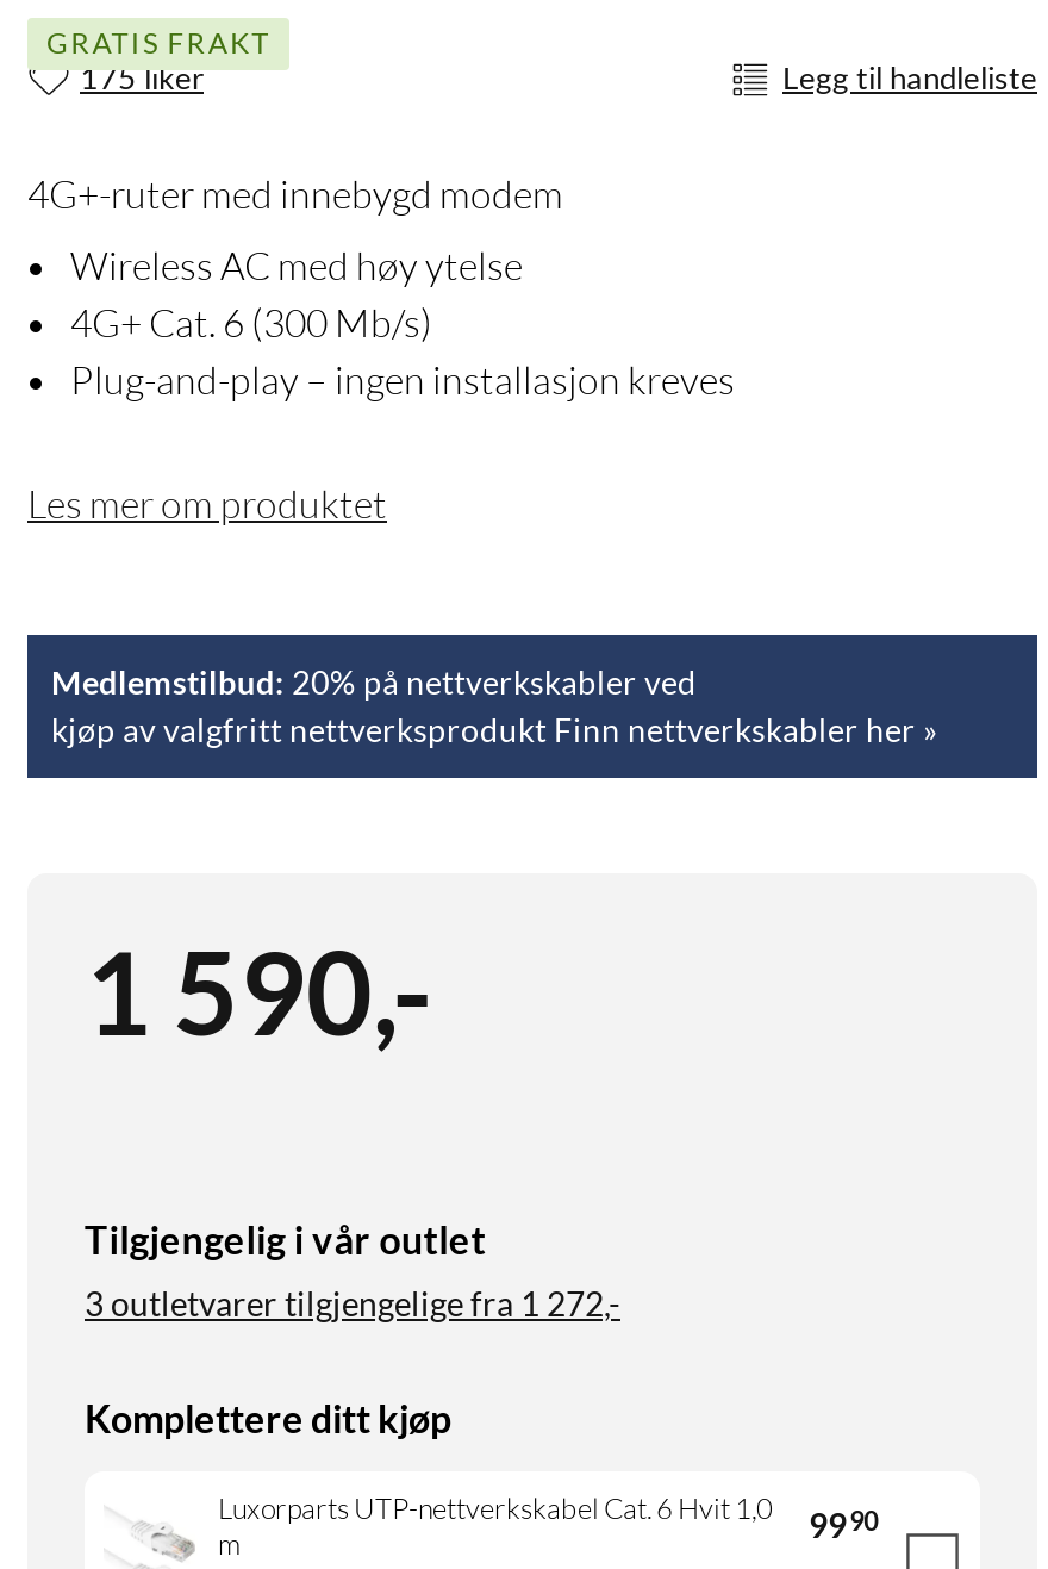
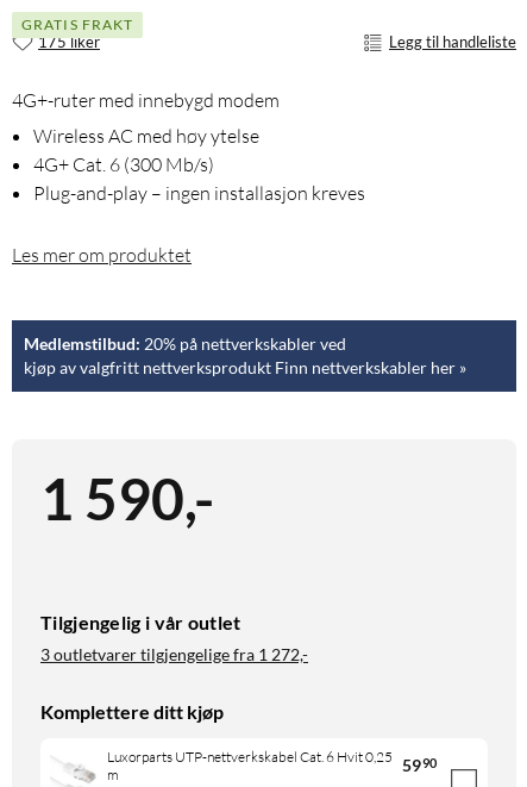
[218,1489,773,1525] Luxorparts UTP-nettverkskabel Cat. 6 Hvit 1,0 -> [107,747,393,765] Luxorparts UTP-nettverkskabel Cat. 6 Hvit 0,25
[809,1503,878,1544] 99 90 -> [402,754,437,774] 59 90

